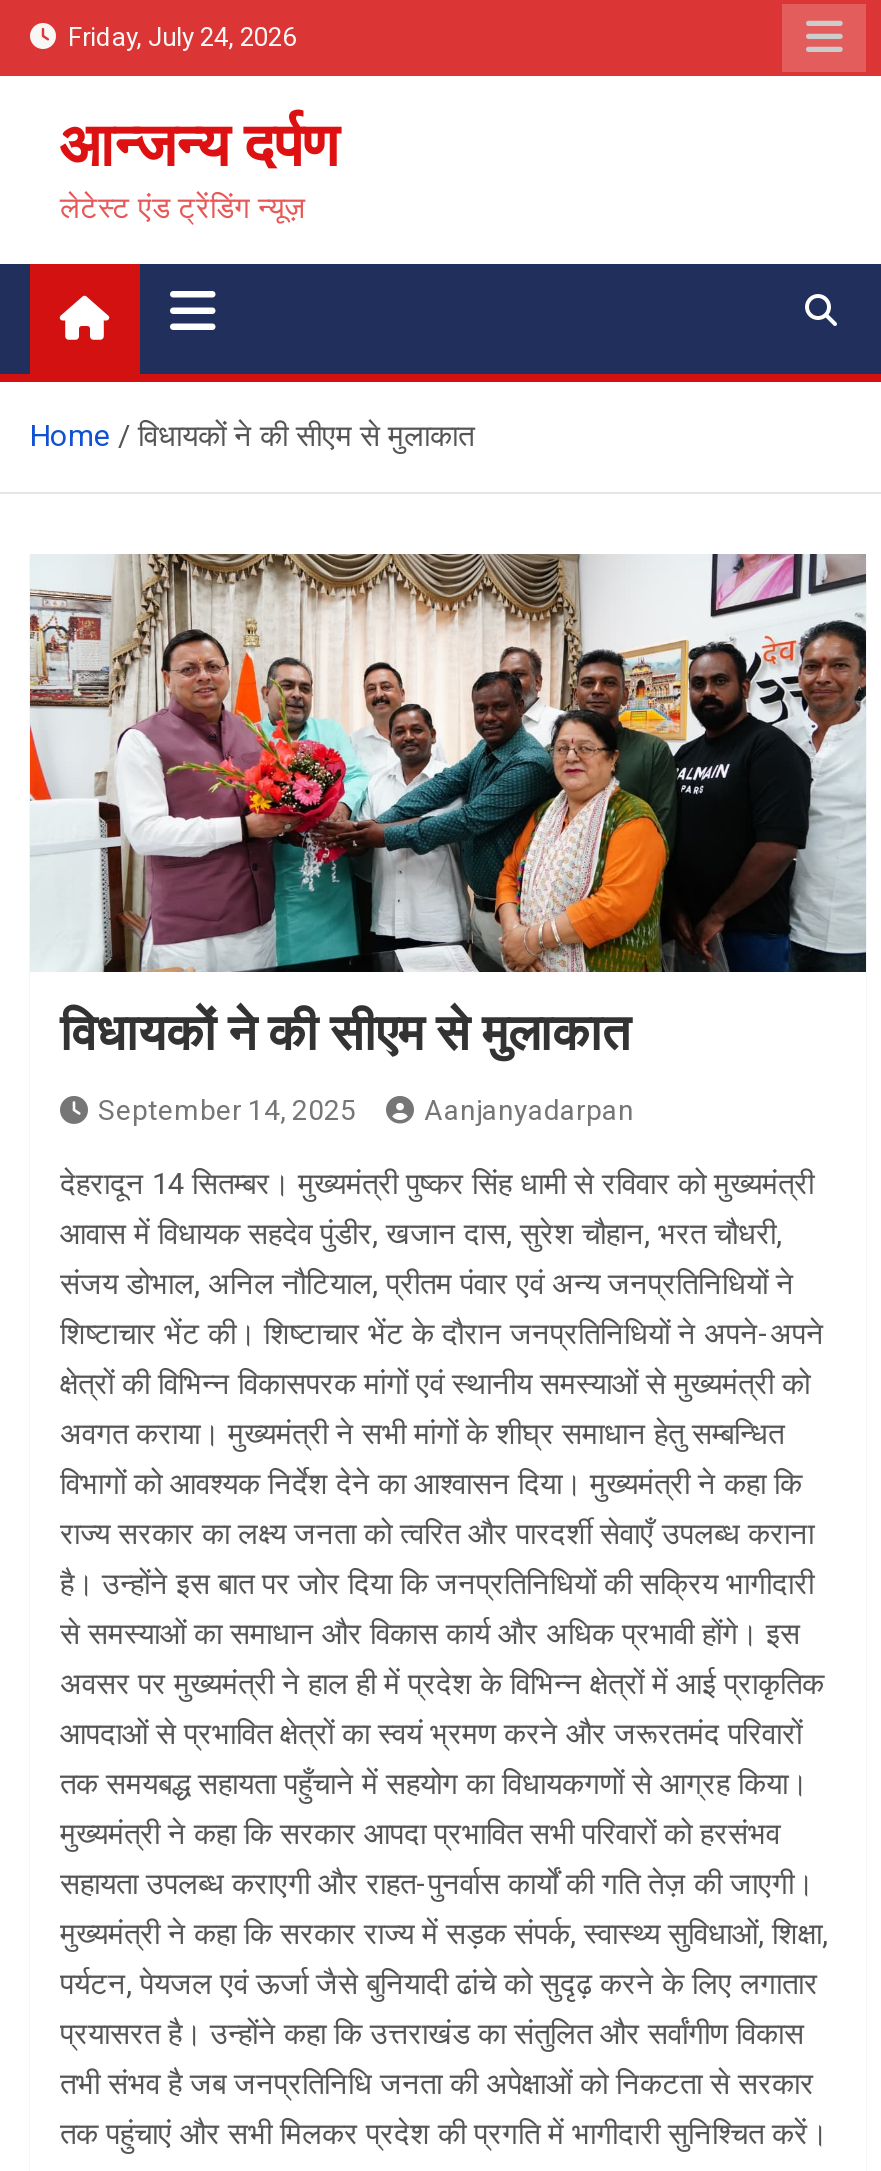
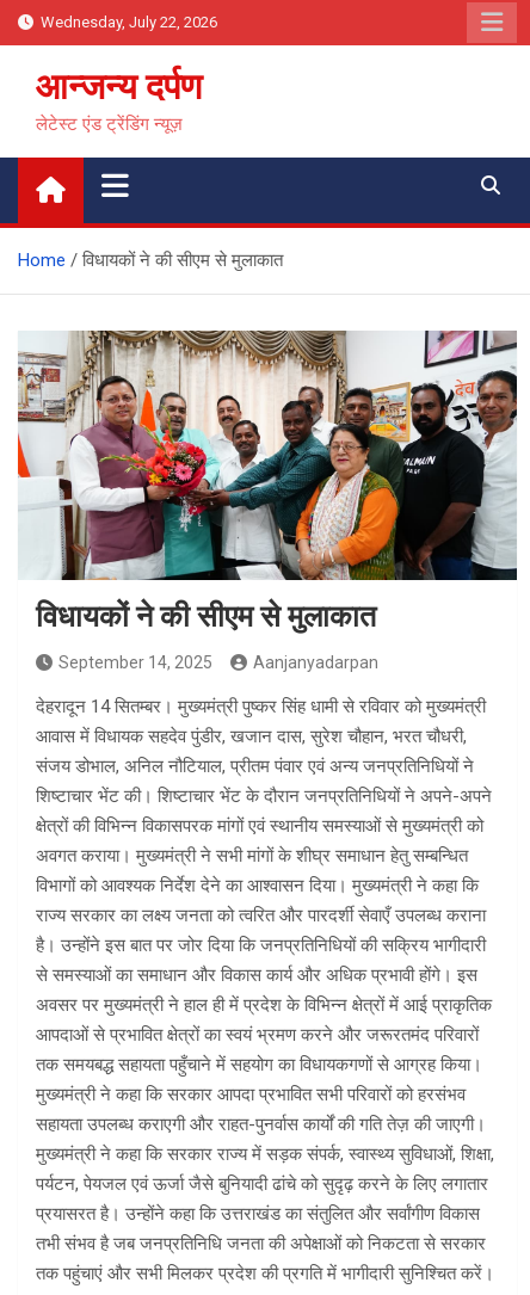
[56,22,296,52] Friday, July 24, 2026 -> [33,13,217,31] Wednesday, July 22, 2026

